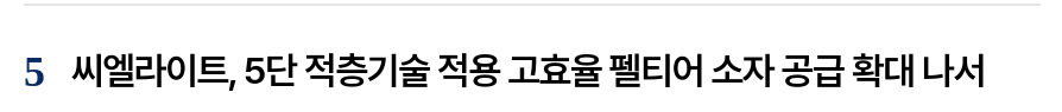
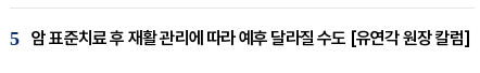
[71,49,985,94] 씨엘라이트, 5단 적층기술 적용 고효율 펠티어 소자 공급 확대 나서 -> [31,28,470,49] 암 표준치료 후 재활 관리에 따라 예후 달라질 수도 [유연각 원장 칼럼]

